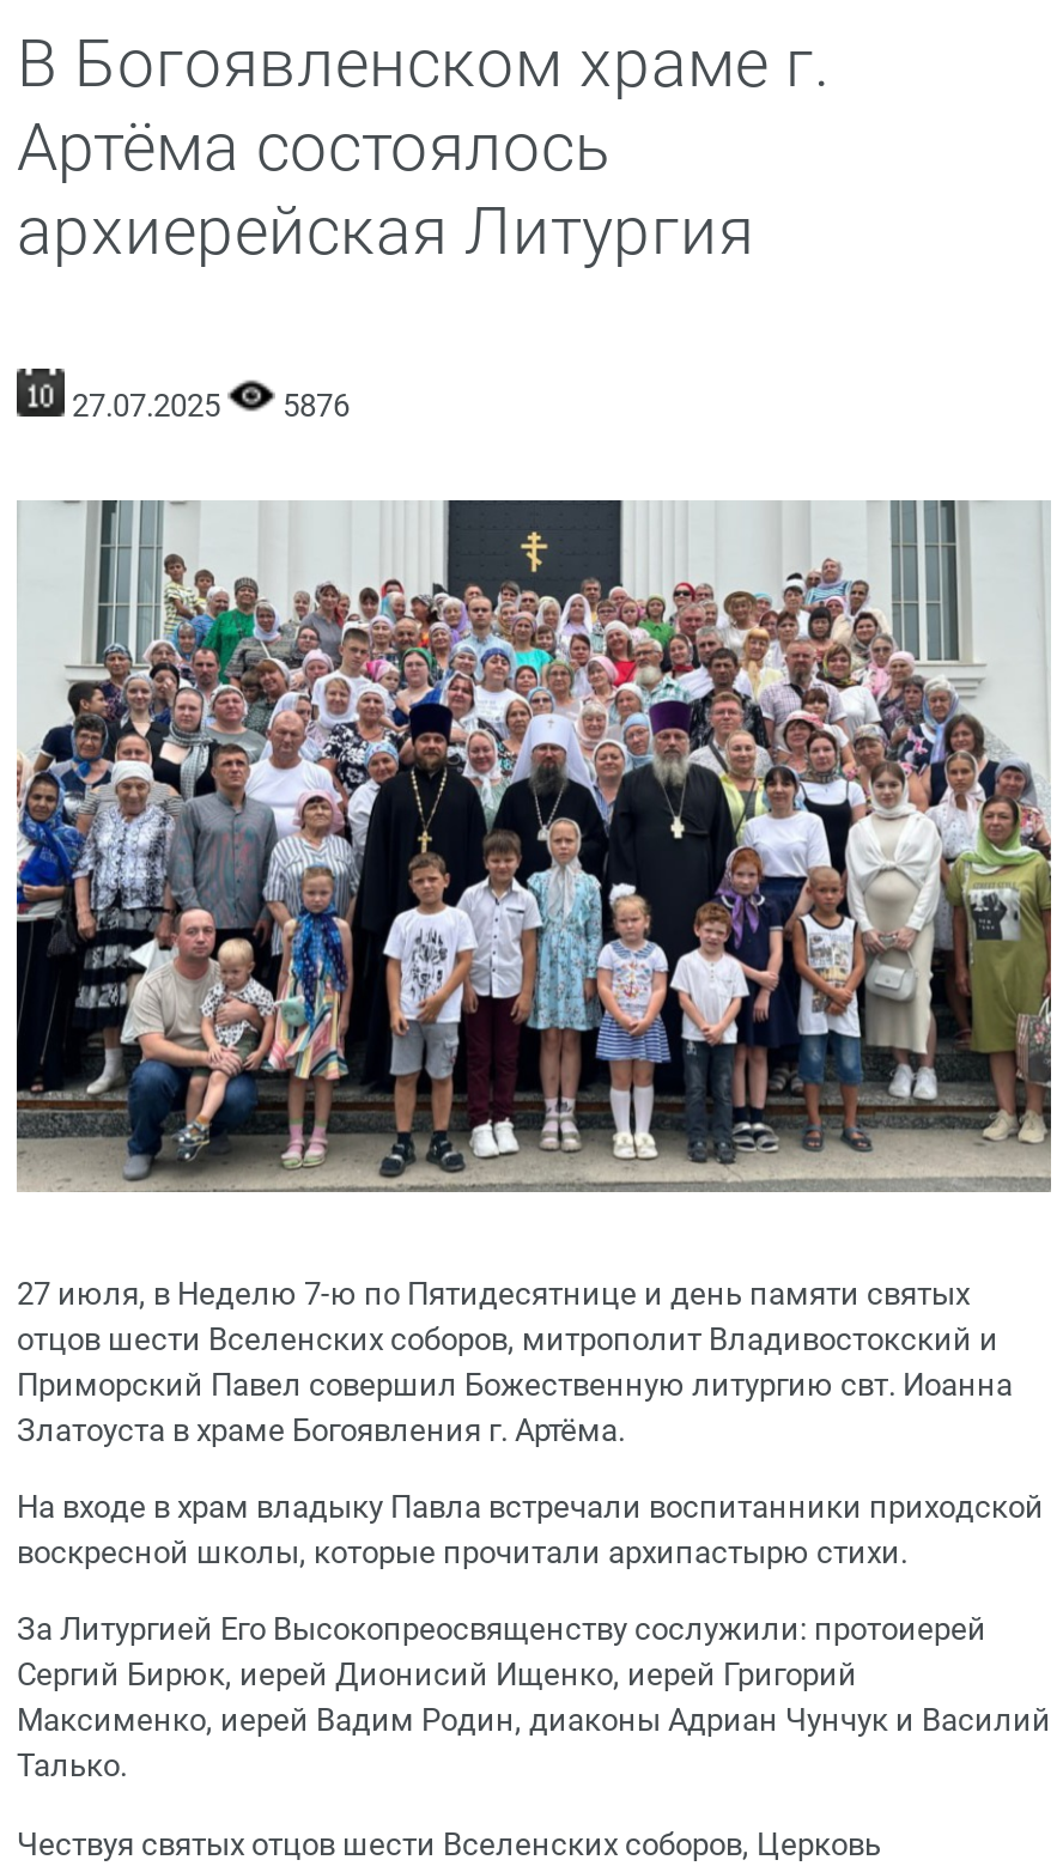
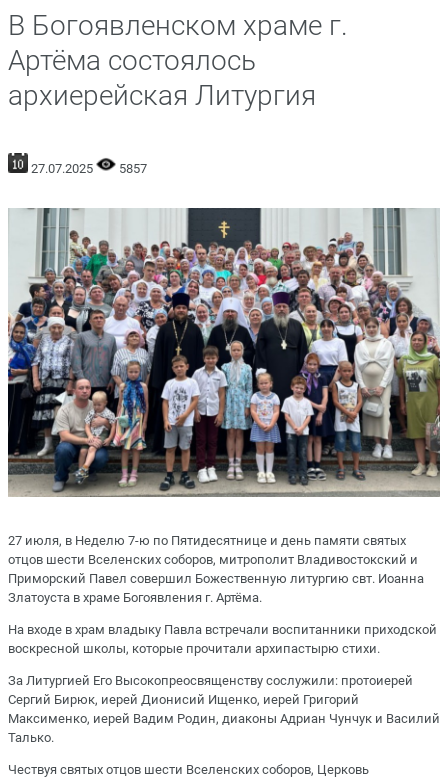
[65,387,350,423] 27.07.2025 5876 -> [28,161,147,176] 27.07.2025 5857

